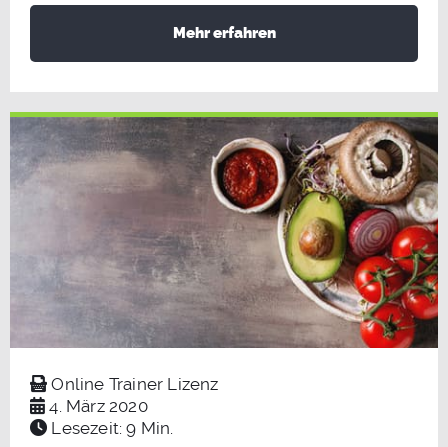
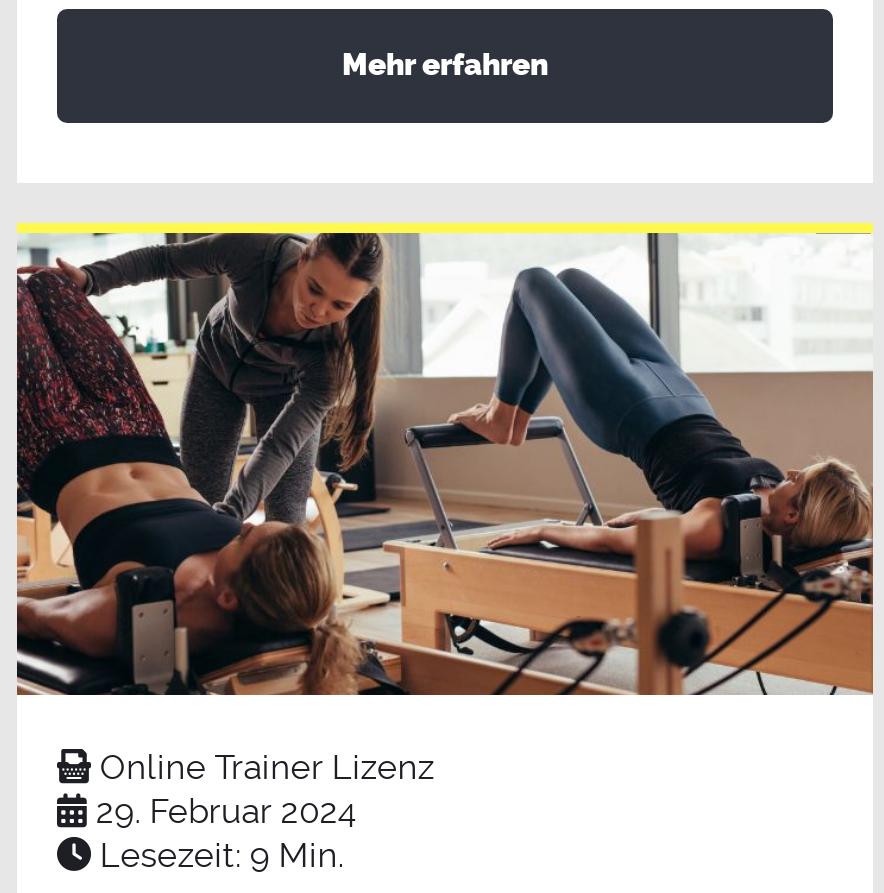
[9,111,439,349] [image] -> [15,221,875,697] [image]
[45,396,148,416] 4. März 2020 -> [87,792,356,832] 29. Februar 2024

